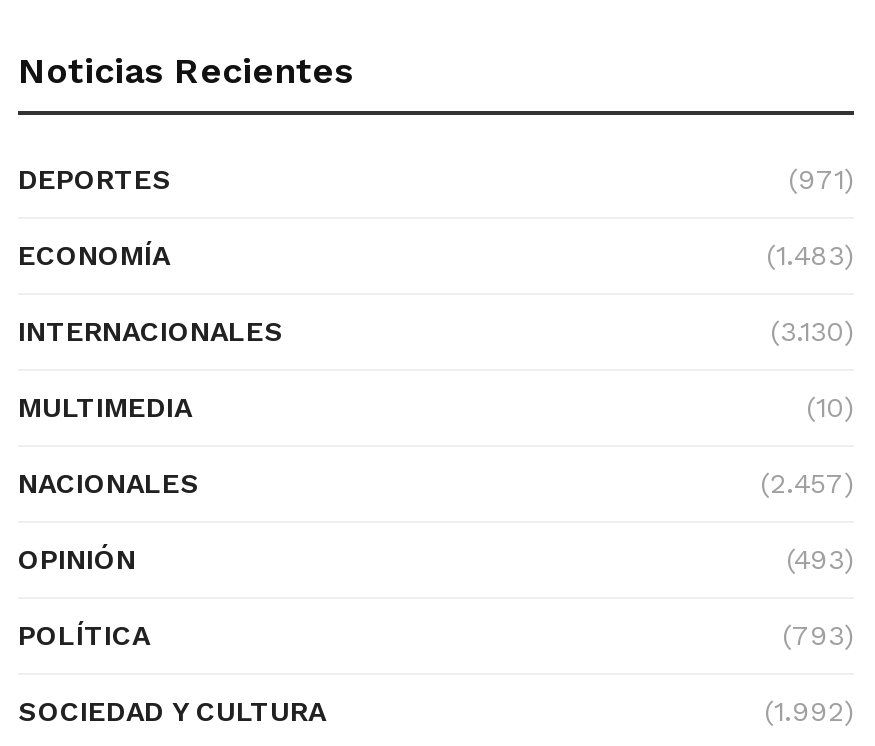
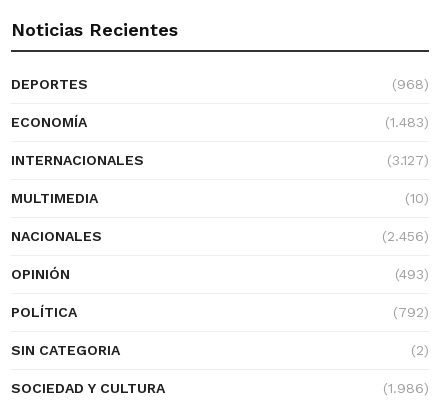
[788,163,854,195] (971) -> [392,76,429,92] (968)
[770,315,854,347] (3.130) -> [387,152,429,168] (3.127)
[760,467,854,499] (2.457) -> [382,228,429,244] (2.456)
[782,619,854,651] (793) -> [11,304,429,358] (792) | SIN CATEGORIA | (2)
[764,695,854,727] (1.992) -> [383,380,429,396] (1.986)

